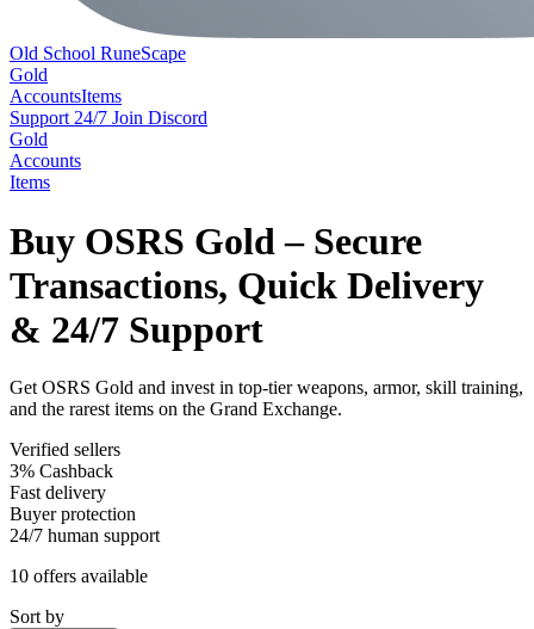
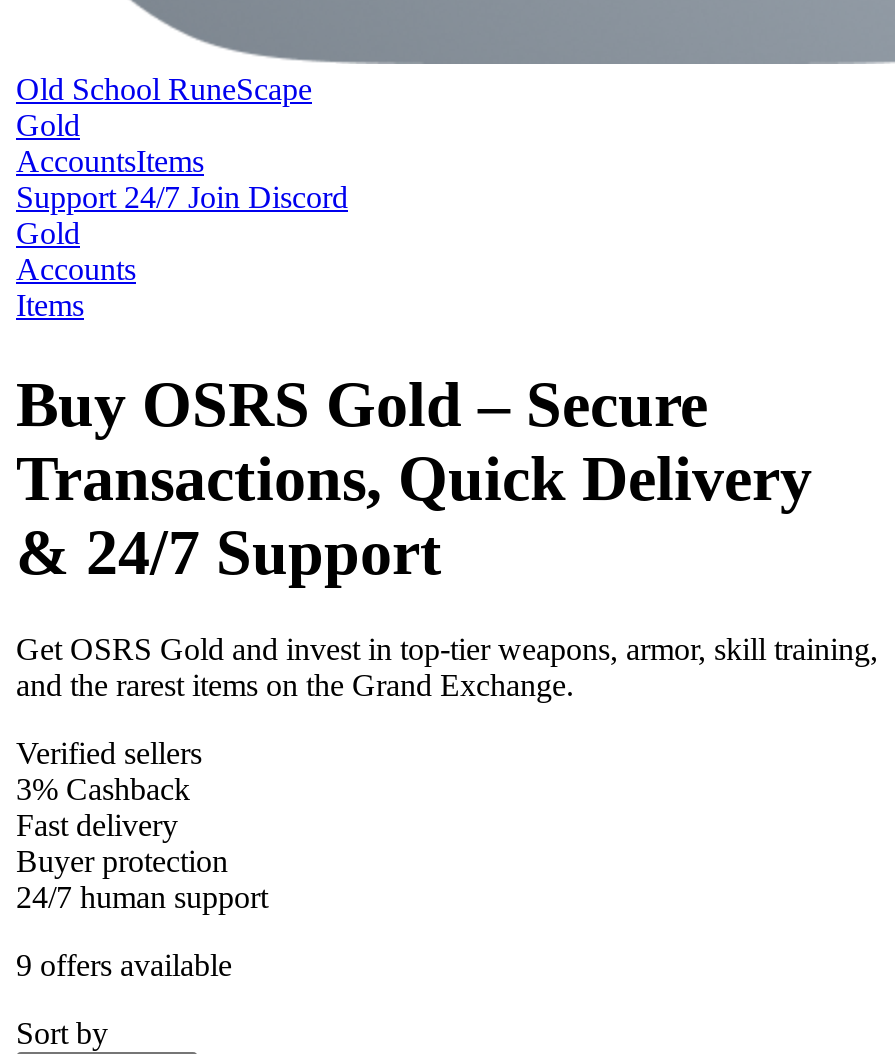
[10,566,148,586] 10 offers available -> [16,948,232,982] 9 offers available

